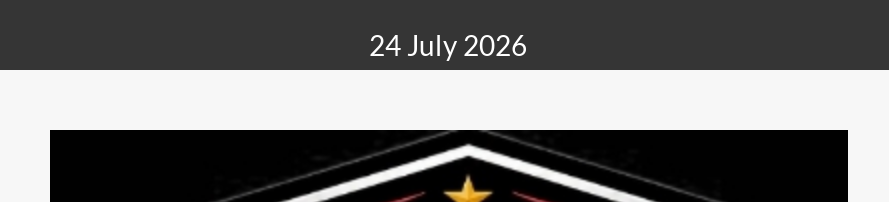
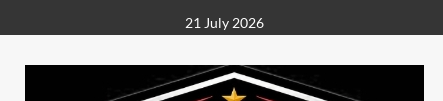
[369,28,527,62] 24 July 2026 -> [184,14,263,31] 21 July 2026

